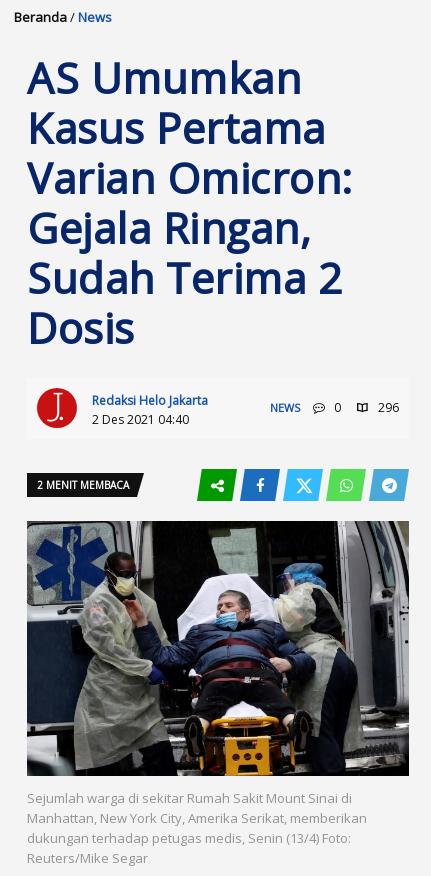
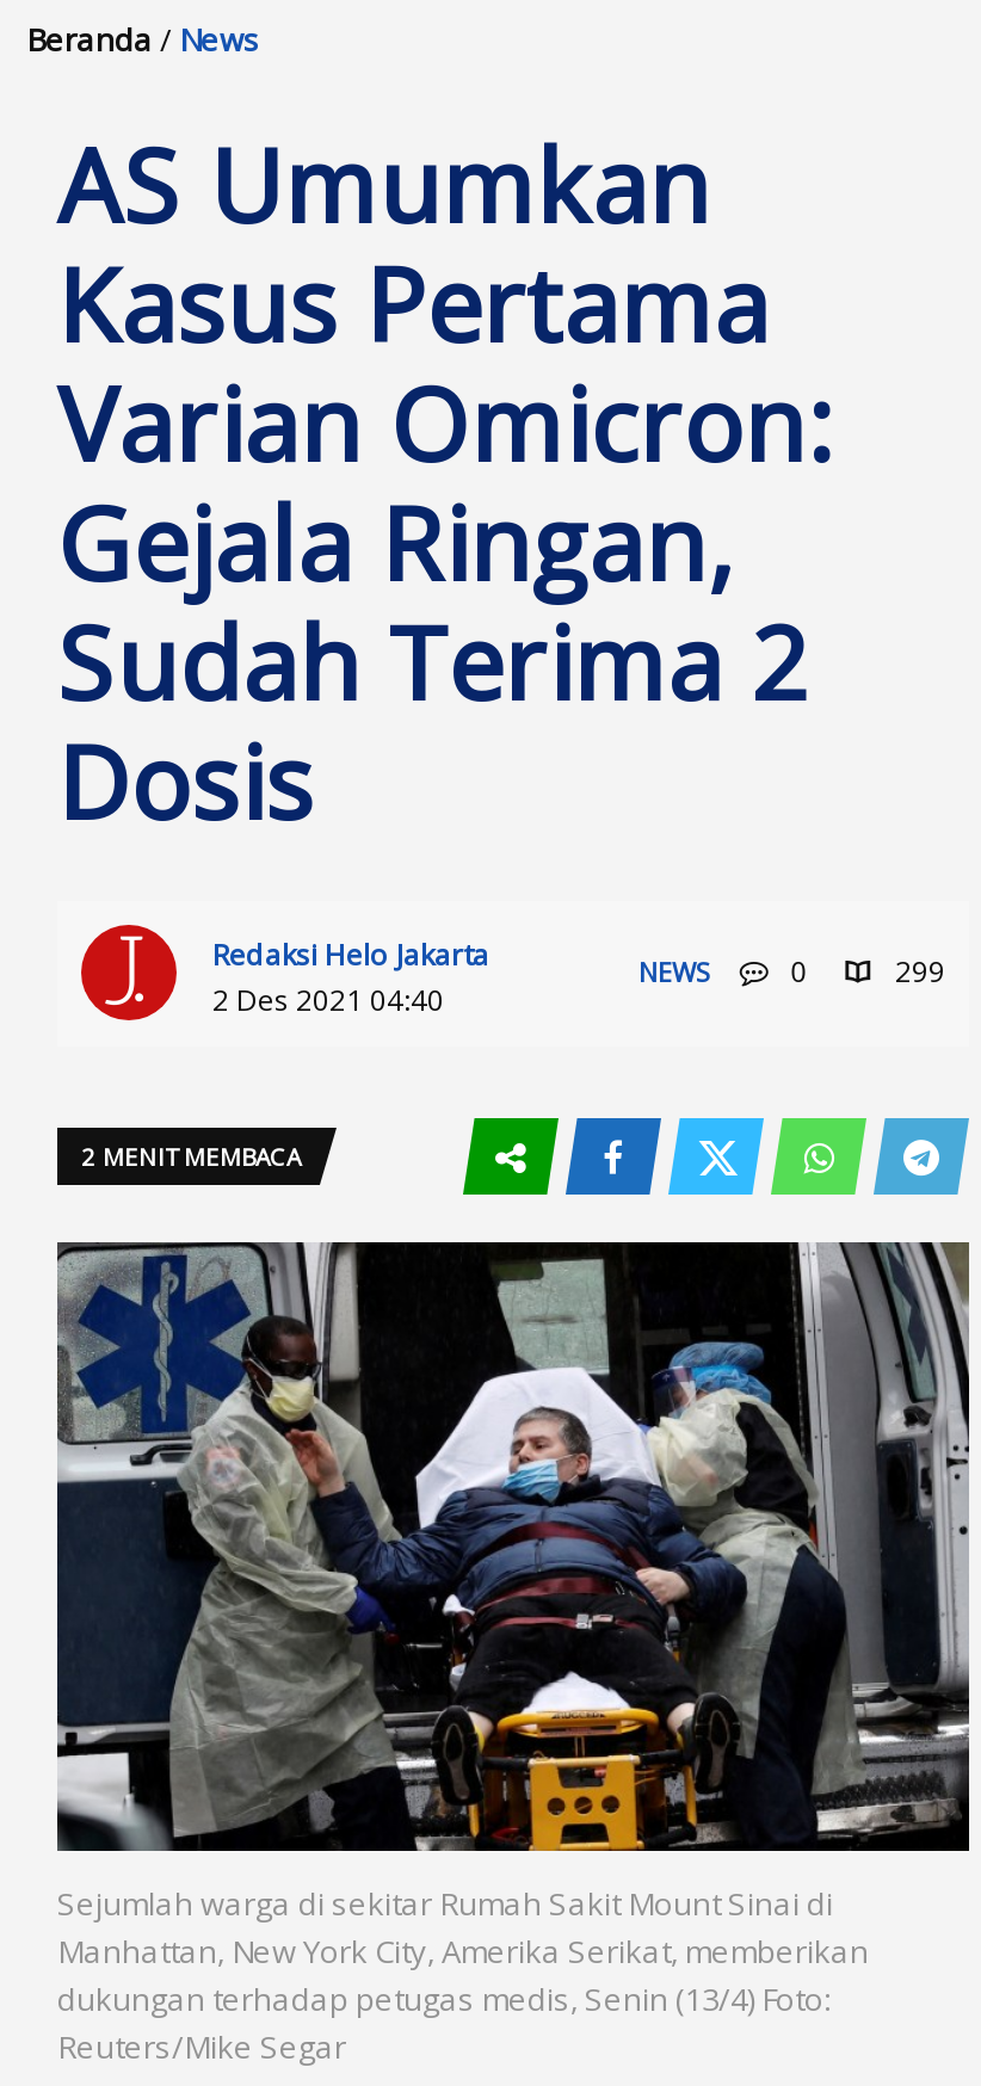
[331,399,399,416] 0 296 -> [783,951,945,992] 0 299

